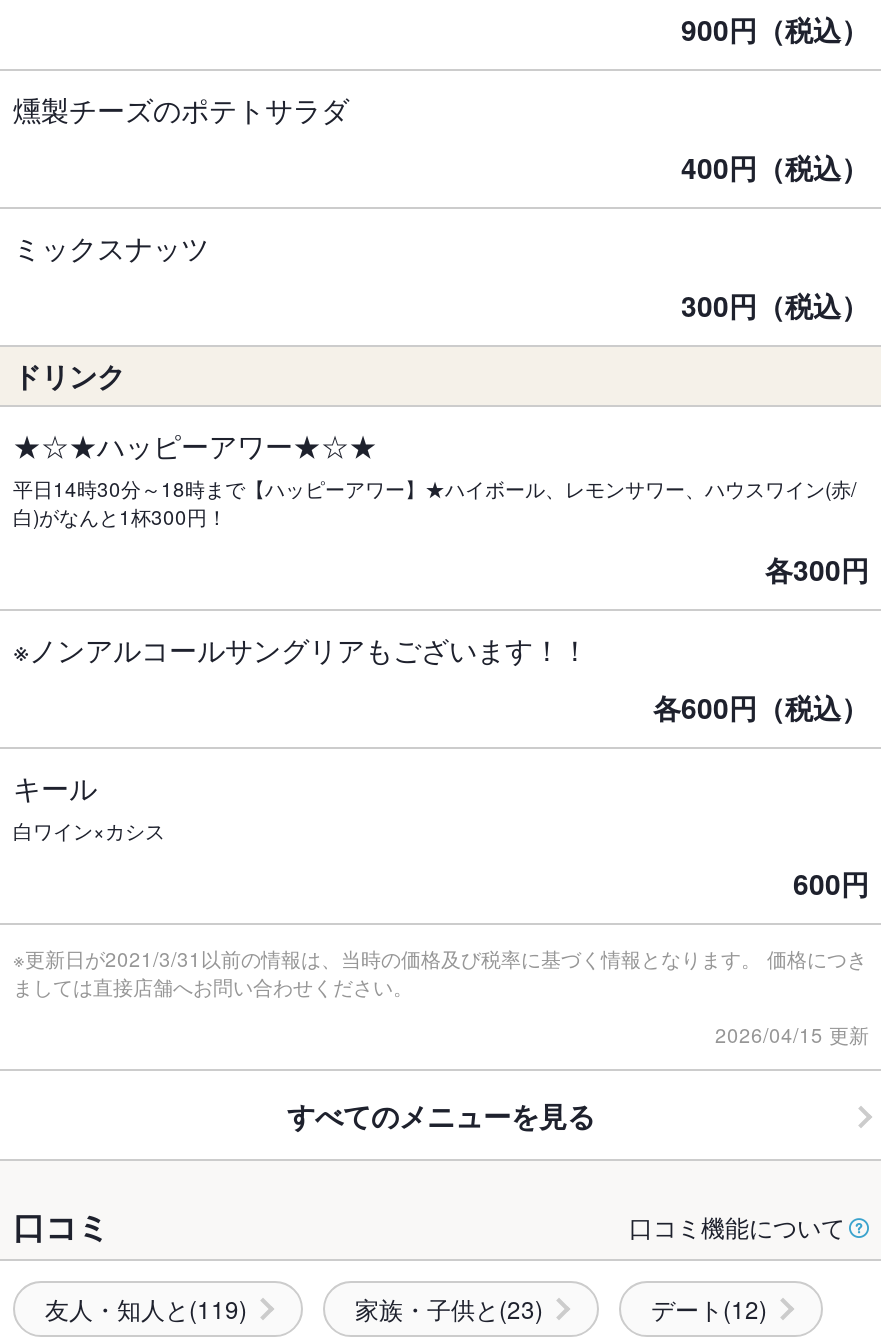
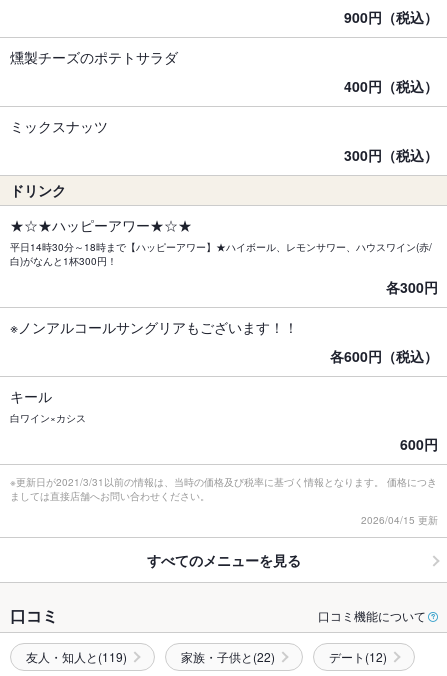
[355,1291,543,1325] 家族・子供と(23) -> [181,648,275,665] 家族・子供と(22)

